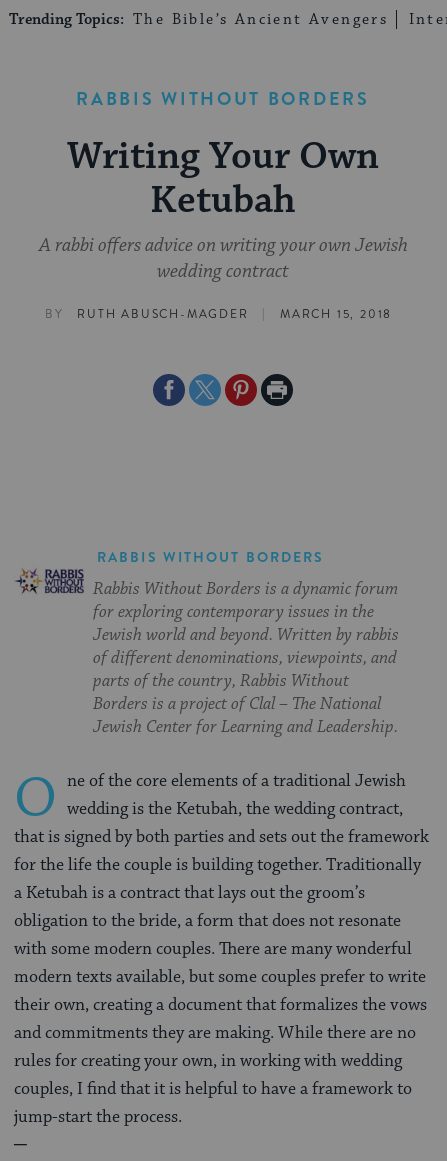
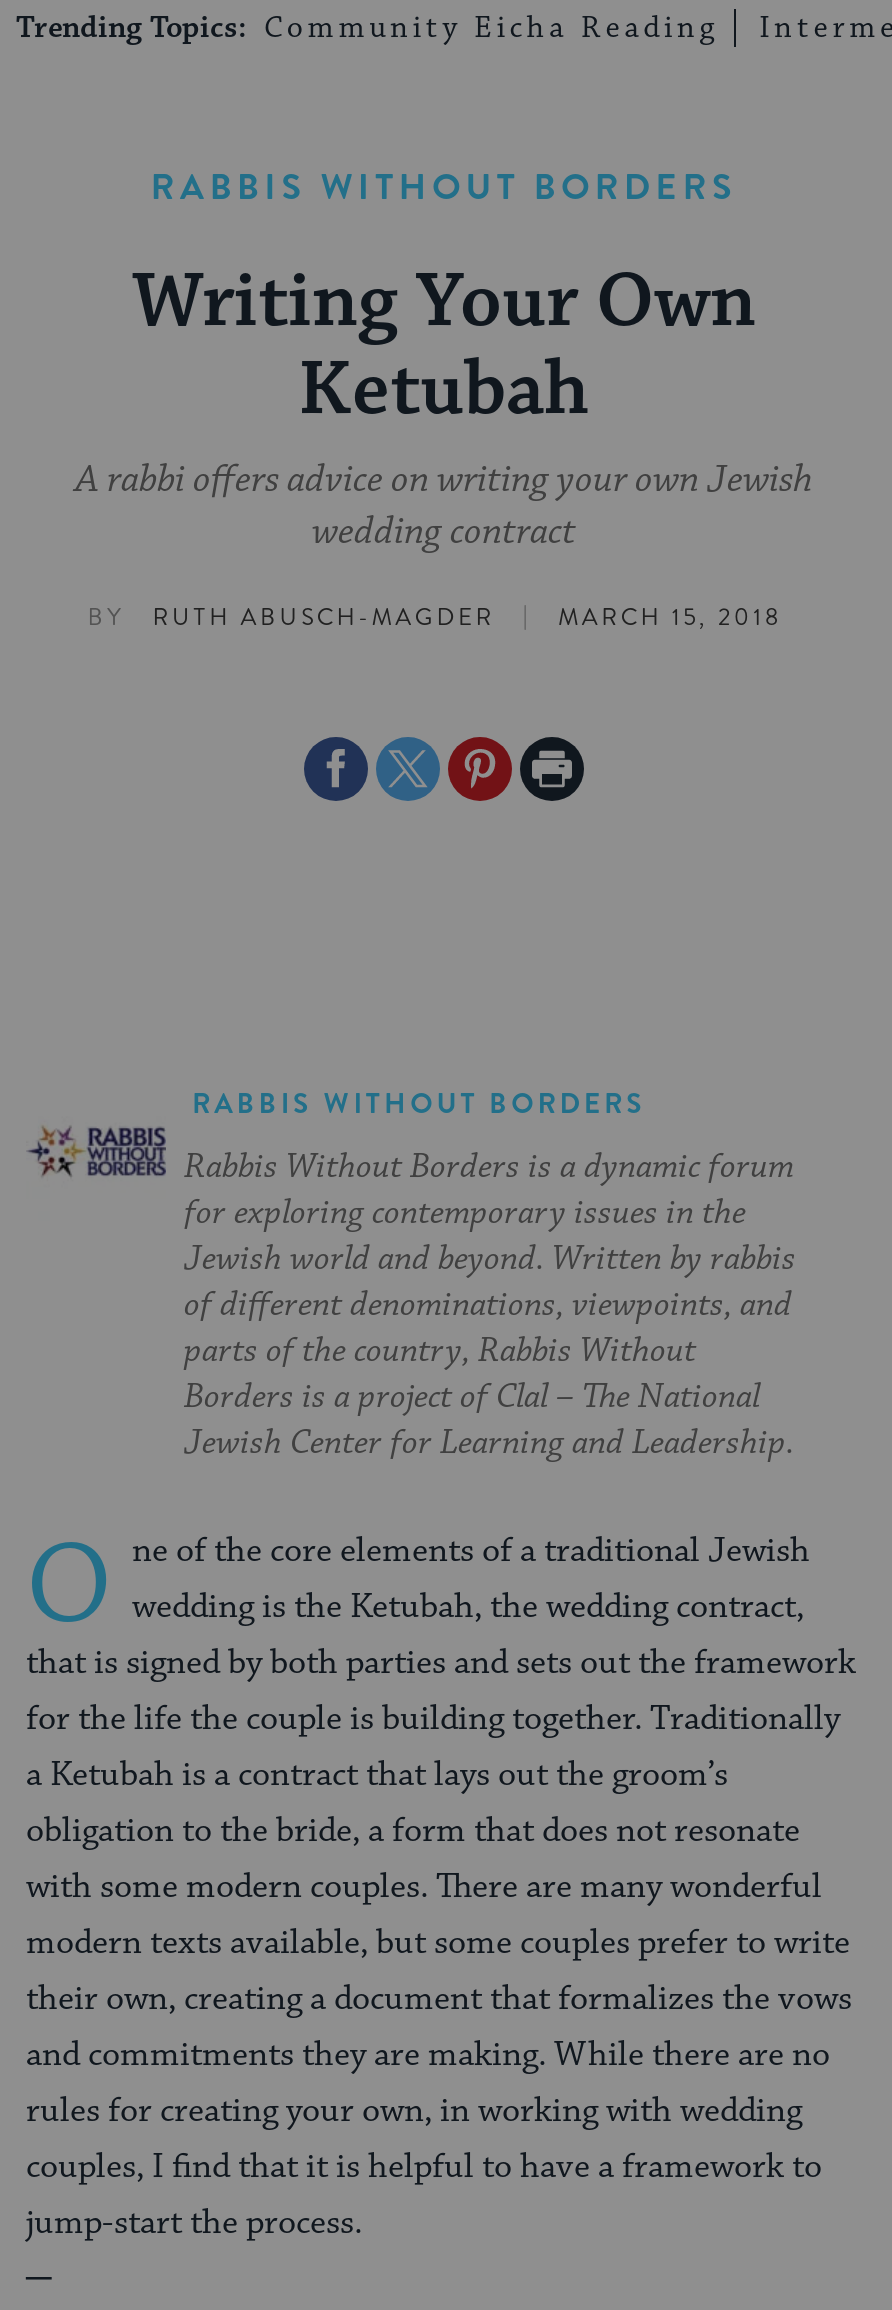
[9,10,388,29] Trending Topics: The Bible’s Ancient Avengers -> [16,9,718,47] Trending Topics: Community Eicha Reading

